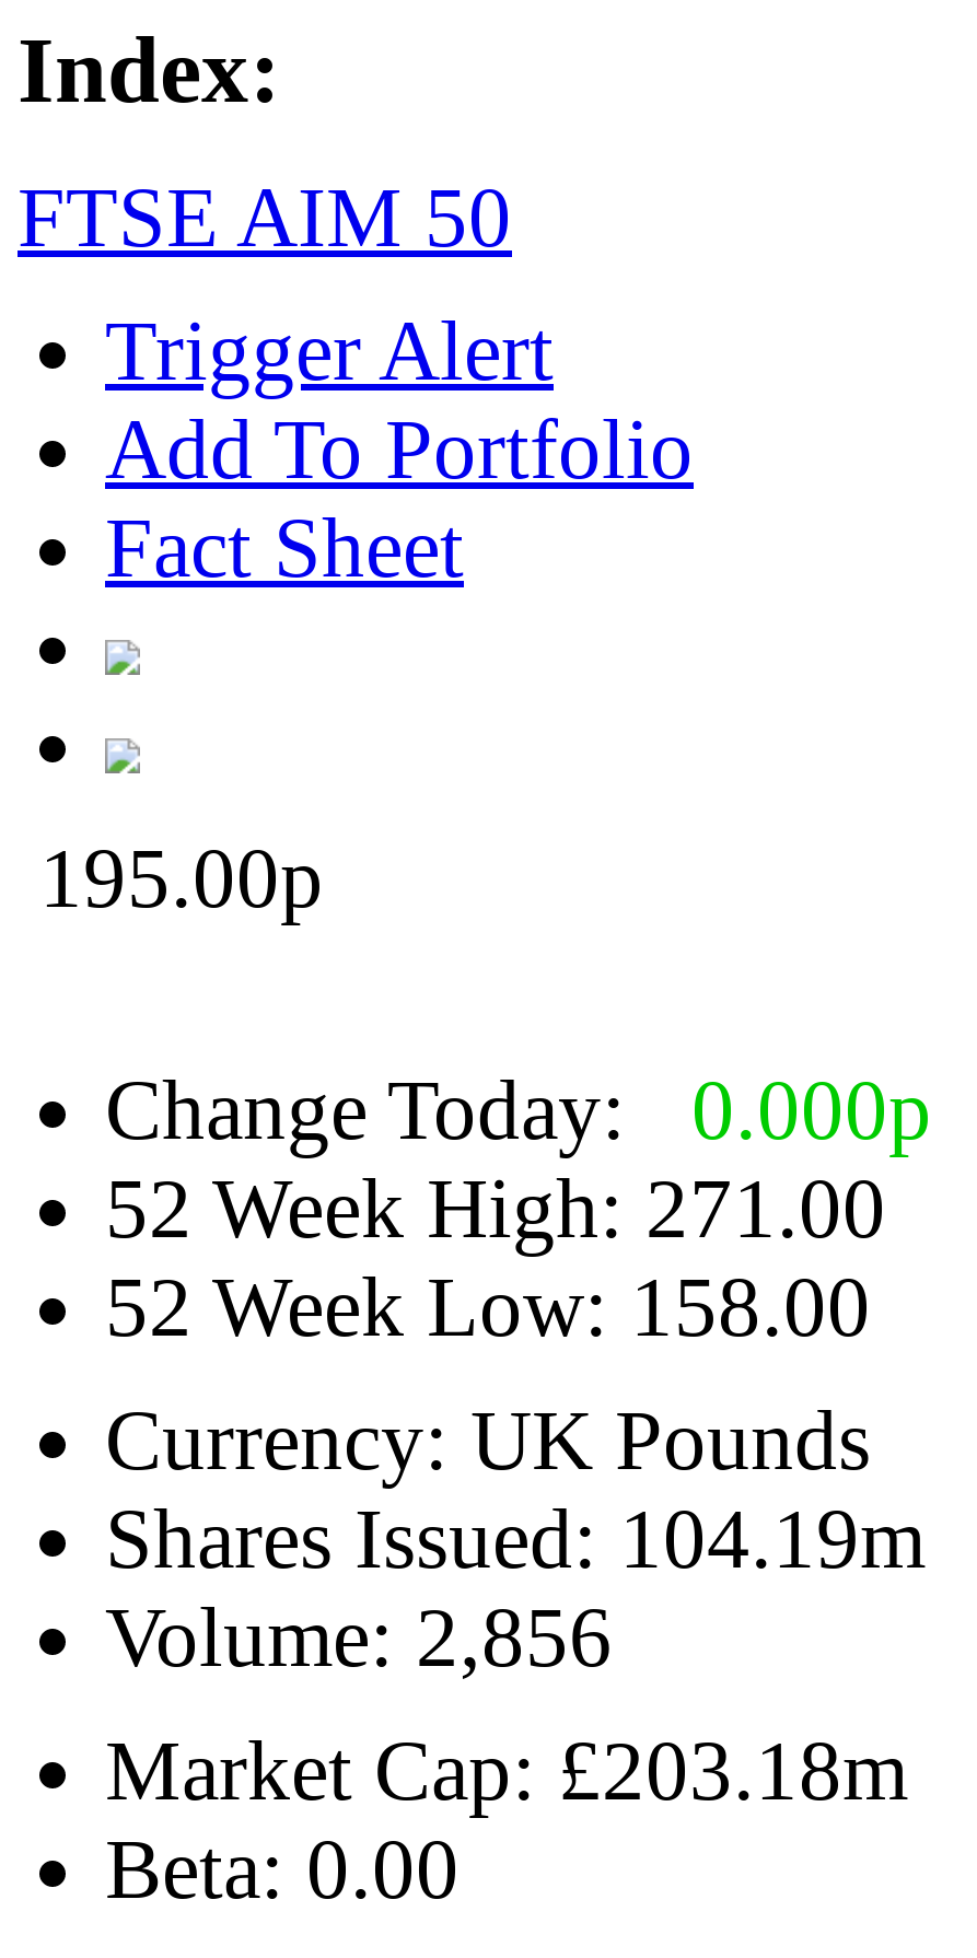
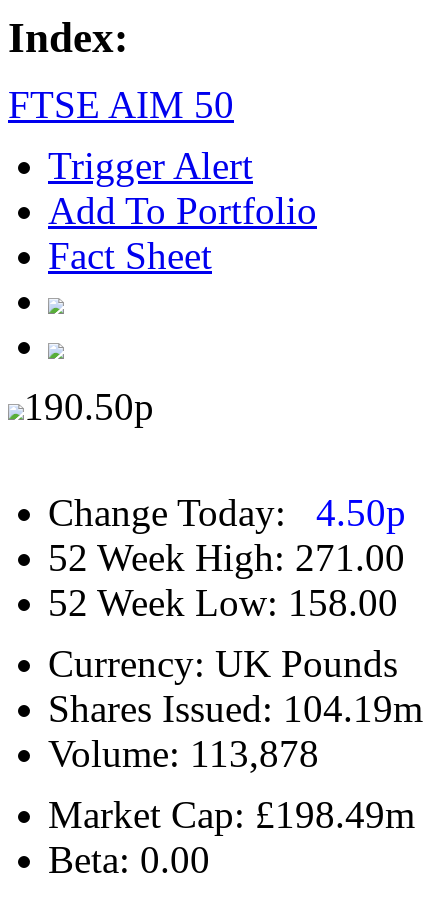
[18,830,324,925] 195.00p -> [24,385,154,428] 190.50p
[105,1062,932,1156] Change Today: 0.000p -> [48,491,406,534] Change Today: 4.50p
[105,1590,613,1684] Volume: 2,856 -> [48,732,319,775] Volume: 113,878
[105,1723,908,1817] Market Cap: £203.18m -> [48,793,415,836] Market Cap: £198.49m

